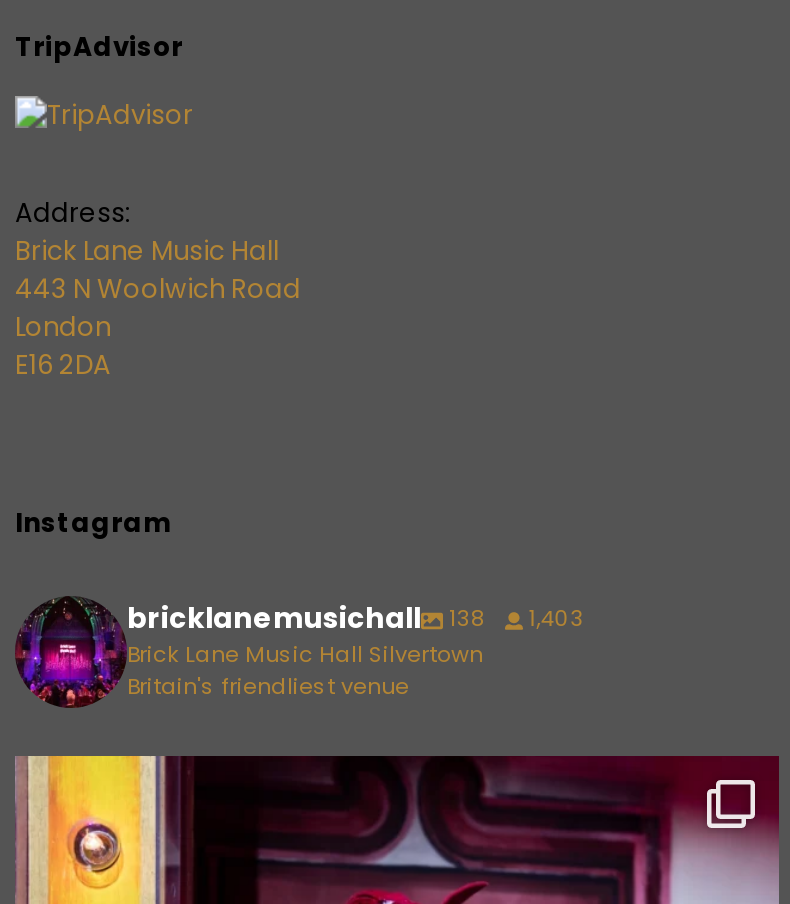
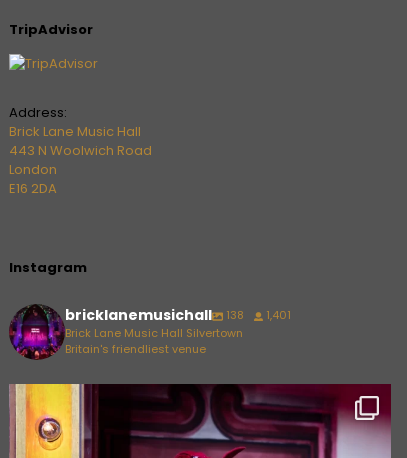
[127,599,585,639] bricklanemusichall 138 1,403 -> [65,305,291,325] bricklanemusichall 138 1,401

